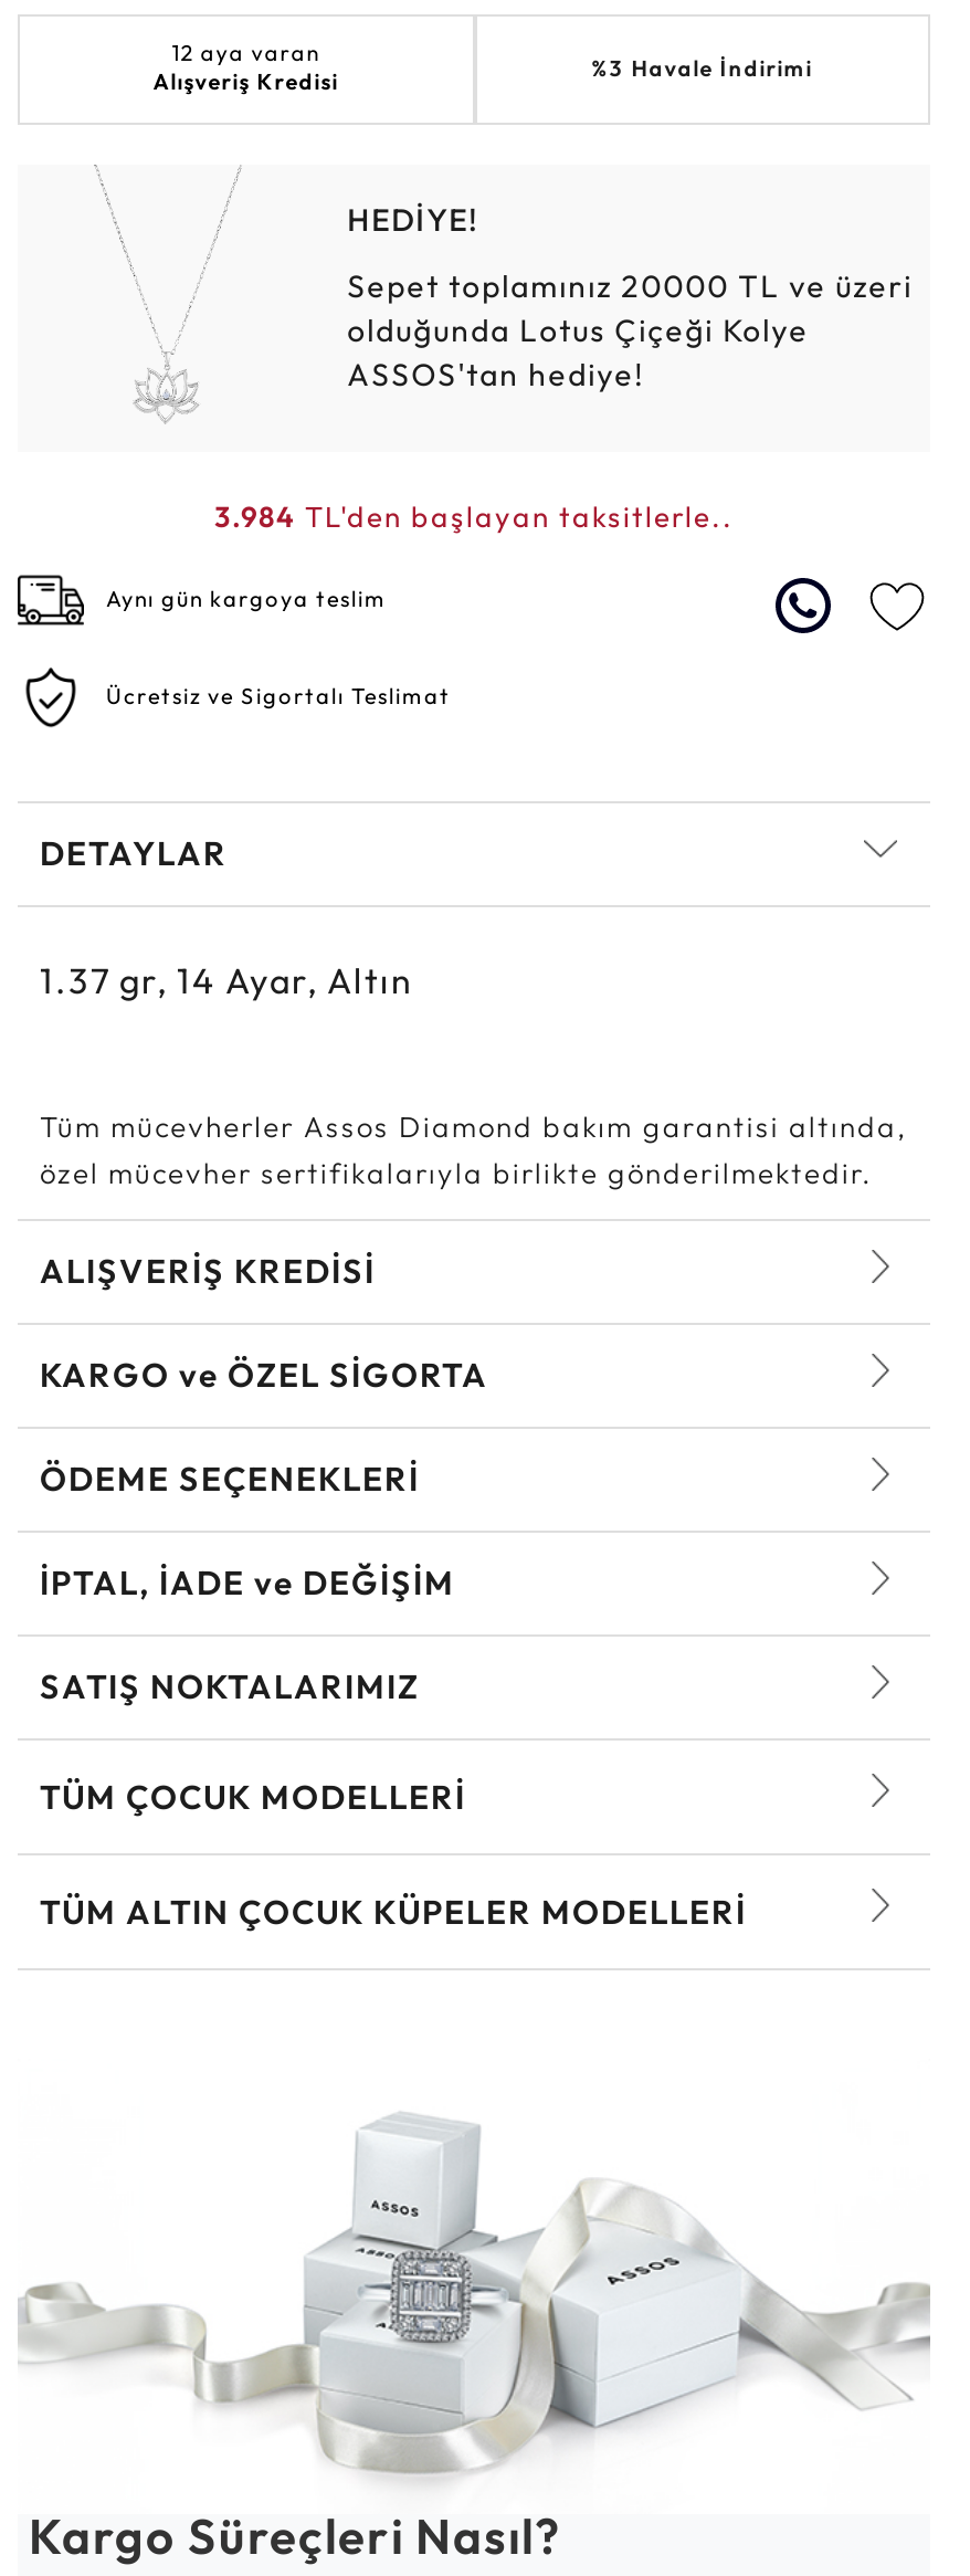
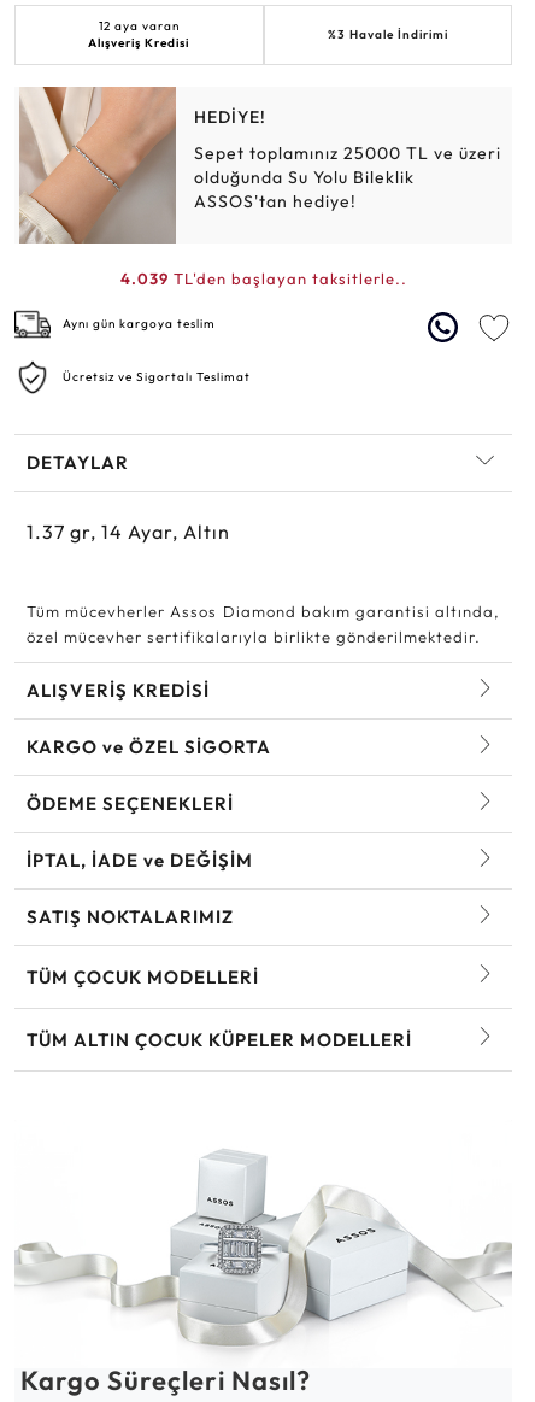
none -> [18,86,177,245] [image]
[347,265,913,305] Sepet toplamınız 20000 TL ve üzeri -> [194,142,501,163] Sepet toplamınız 25000 TL ve üzeri
[347,309,809,349] olduğunda Lotus Çiçeği Kolye -> [194,166,415,187] olduğunda Su Yolu Bileklik
[214,497,734,533] 3.984 TL'den başlayan taksitlerle.. -> [120,268,407,288] 4.039 TL'den başlayan taksitlerle..

